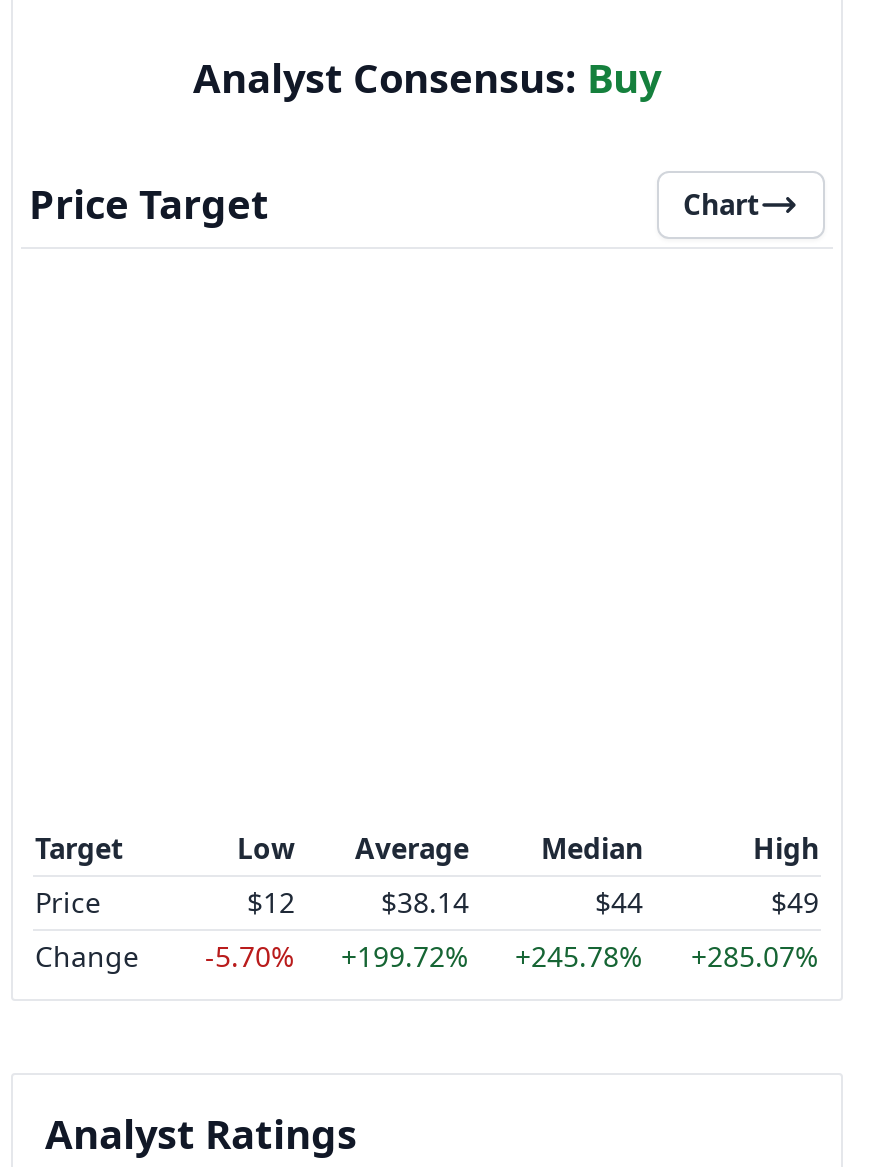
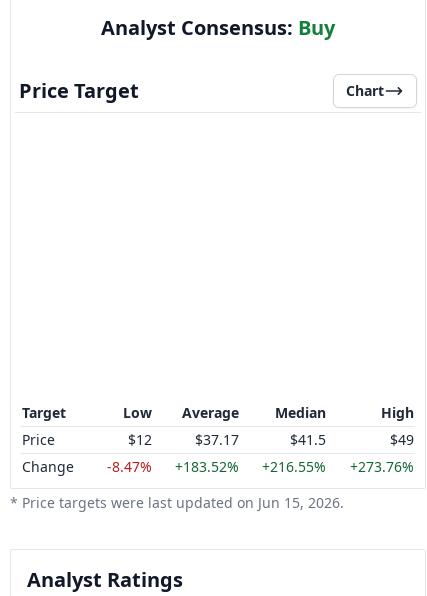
[381,883,469,921] $38.14 -> [195,430,239,449] $37.17
[595,883,643,921] $44 -> [290,430,326,449] $41.5
[205,937,819,975] -5.70% | +199.72% | +245.78% | +285.07% -> [10,457,414,512] -8.47% | +183.52% | +216.55% | +273.76% | * Price targets were last updated on Jun 15, 2026.

